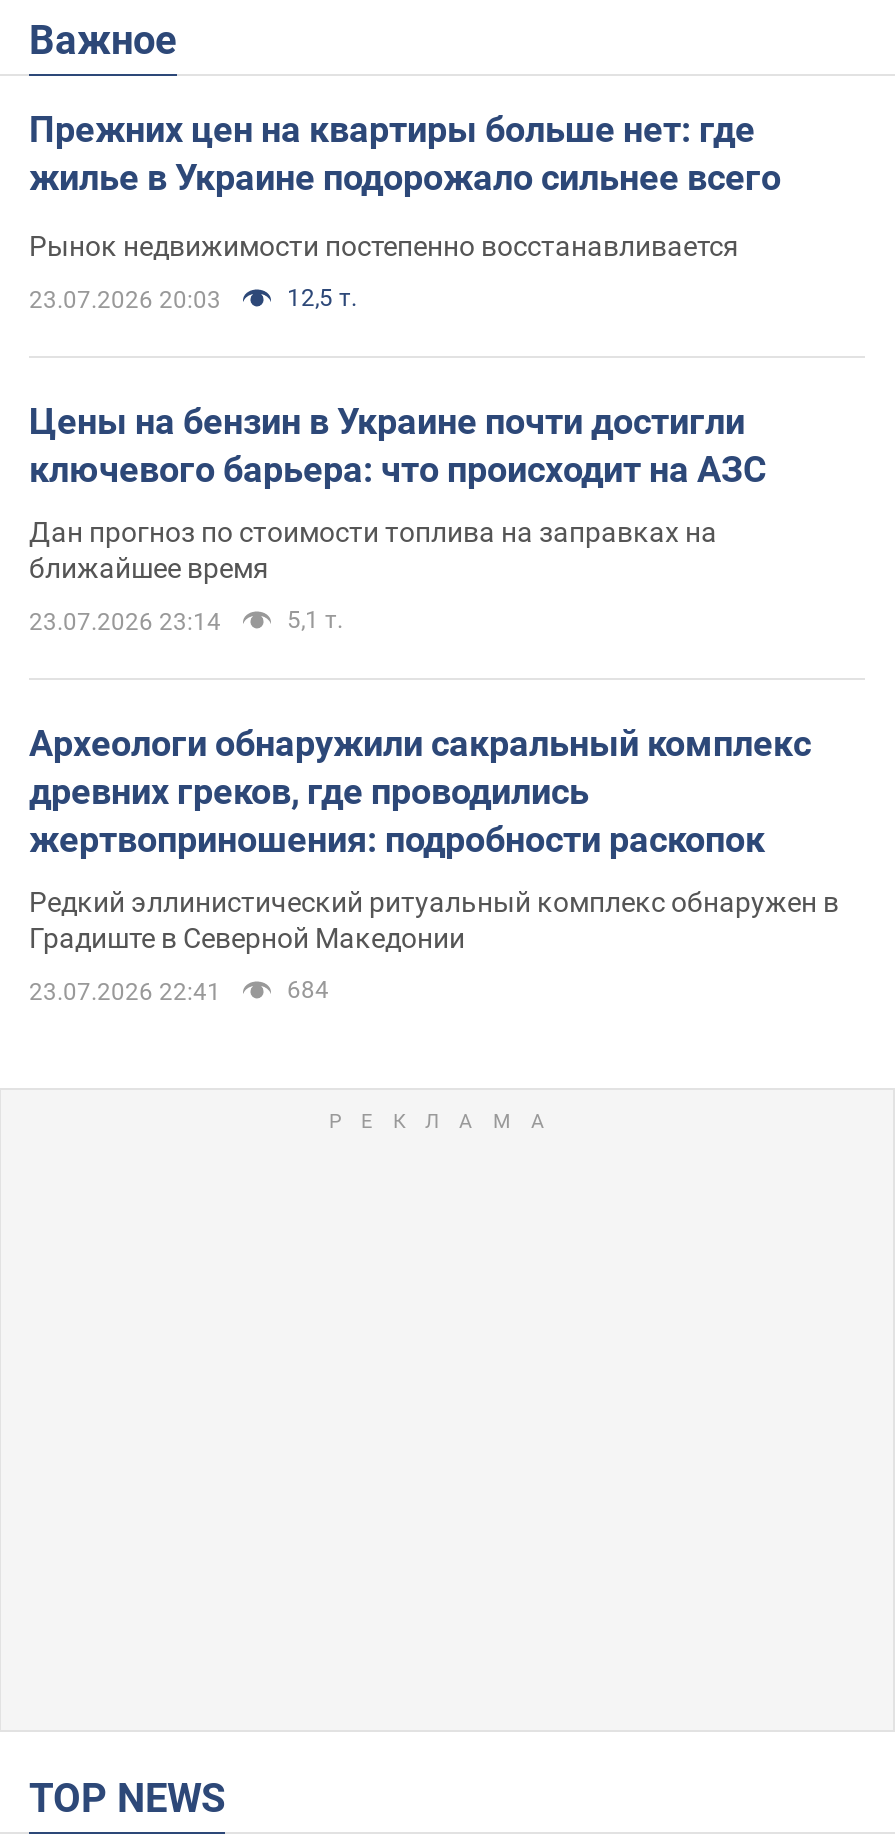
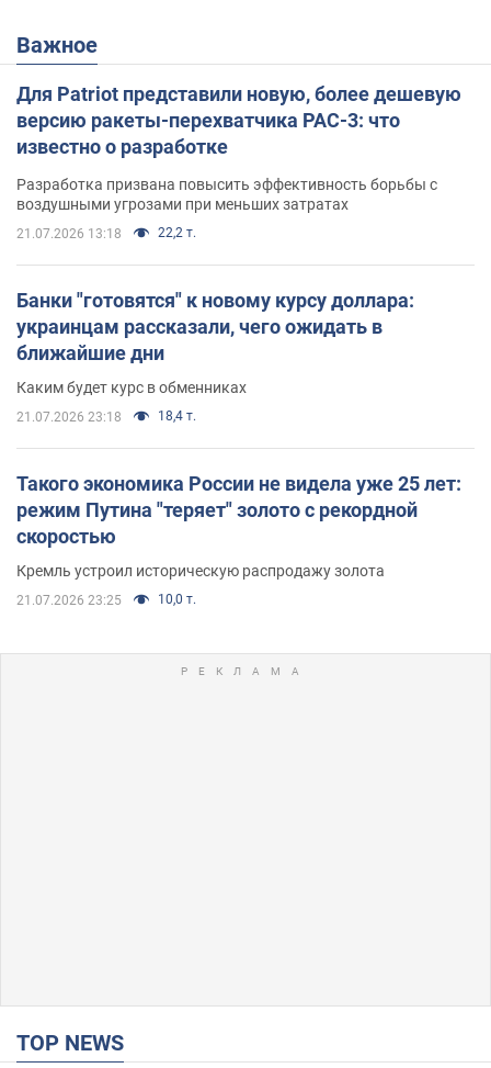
[29,107,781,197] Прежних цен на квартиры больше нет: где | жилье в Украине подорожало сильнее всего -> [16,82,461,158] Для Patriot представили новую, более дешевую | версию ракеты-перехватчика PAC-3: что | известно о разработке
[29,229,739,261] Рынок недвижимости постепенно восстанавливается -> [16,175,437,213] Разработка призвана повысить эффективность борьбы с | воздушными угрозами при меньших затратах
[29,283,357,313] 23.07.2026 20:03 | 12,5 т. -> [16,225,196,241] 21.07.2026 13:18 | 22,2 т.
[29,399,767,489] Цены на бензин в Украине почти достигли | ключевого барьера: что происходит на АЗС -> [16,288,414,364] Банки "готовятся" к новому курсу доллара: | украинцам рассказали, чего ожидать в | ближайшие дни
[29,515,717,583] Дан прогноз по стоимости топлива на заправках на | ближайшее время -> [16,378,247,396] Каким будет курс в обменниках
[29,605,343,635] 23.07.2026 23:14 | 5,1 т. -> [16,408,196,424] 21.07.2026 23:18 | 18,4 т.
[29,721,811,859] Археологи обнаружили сакральный комплекс | древних греков, где проводились | жертвоприношения: подробности раскопок -> [16,472,461,547] Такого экономика России не видела уже 25 лет: | режим Путина "теряет" золото с рекордной | скоростью
[29,885,839,953] Редкий эллинистический ритуальный комплекс обнаружен в | Градиште в Северной Македонии -> [16,562,385,579] Кремль устроил историческую распродажу золота
[29,975,329,1005] 23.07.2026 22:41 | 684 -> [16,591,196,608] 21.07.2026 23:25 | 10,0 т.

